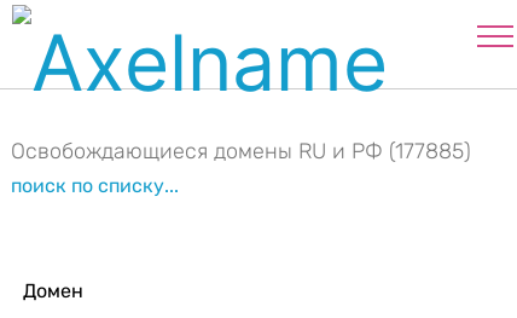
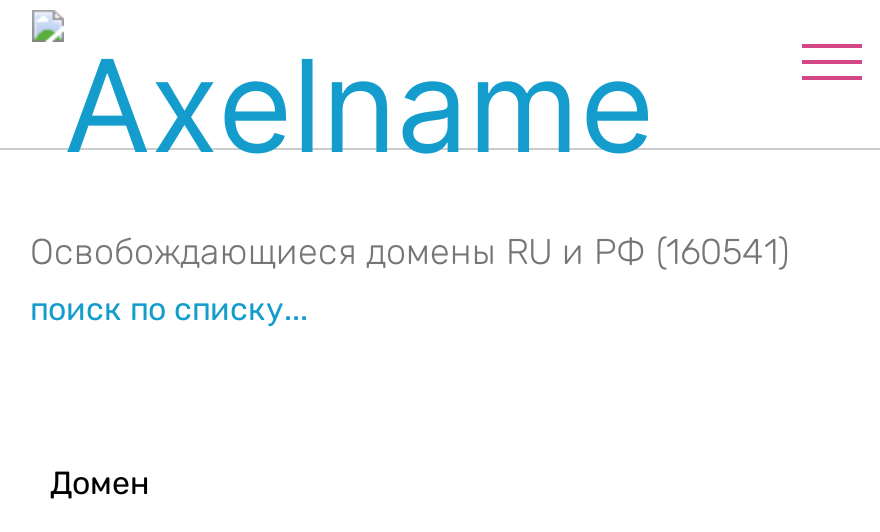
[11,138,471,163] Освобождающиеся домены RU и РФ (177885) -> [30,230,790,272] Освобождающиеся домены RU и РФ (160541)

